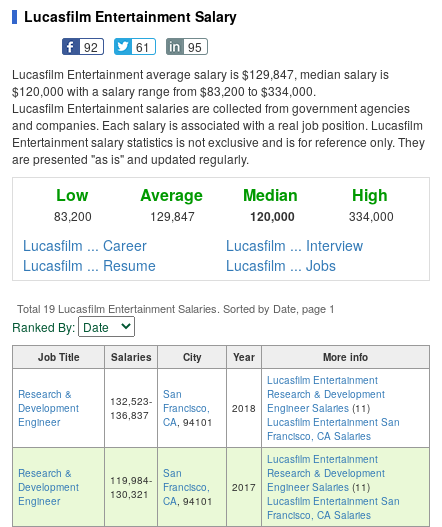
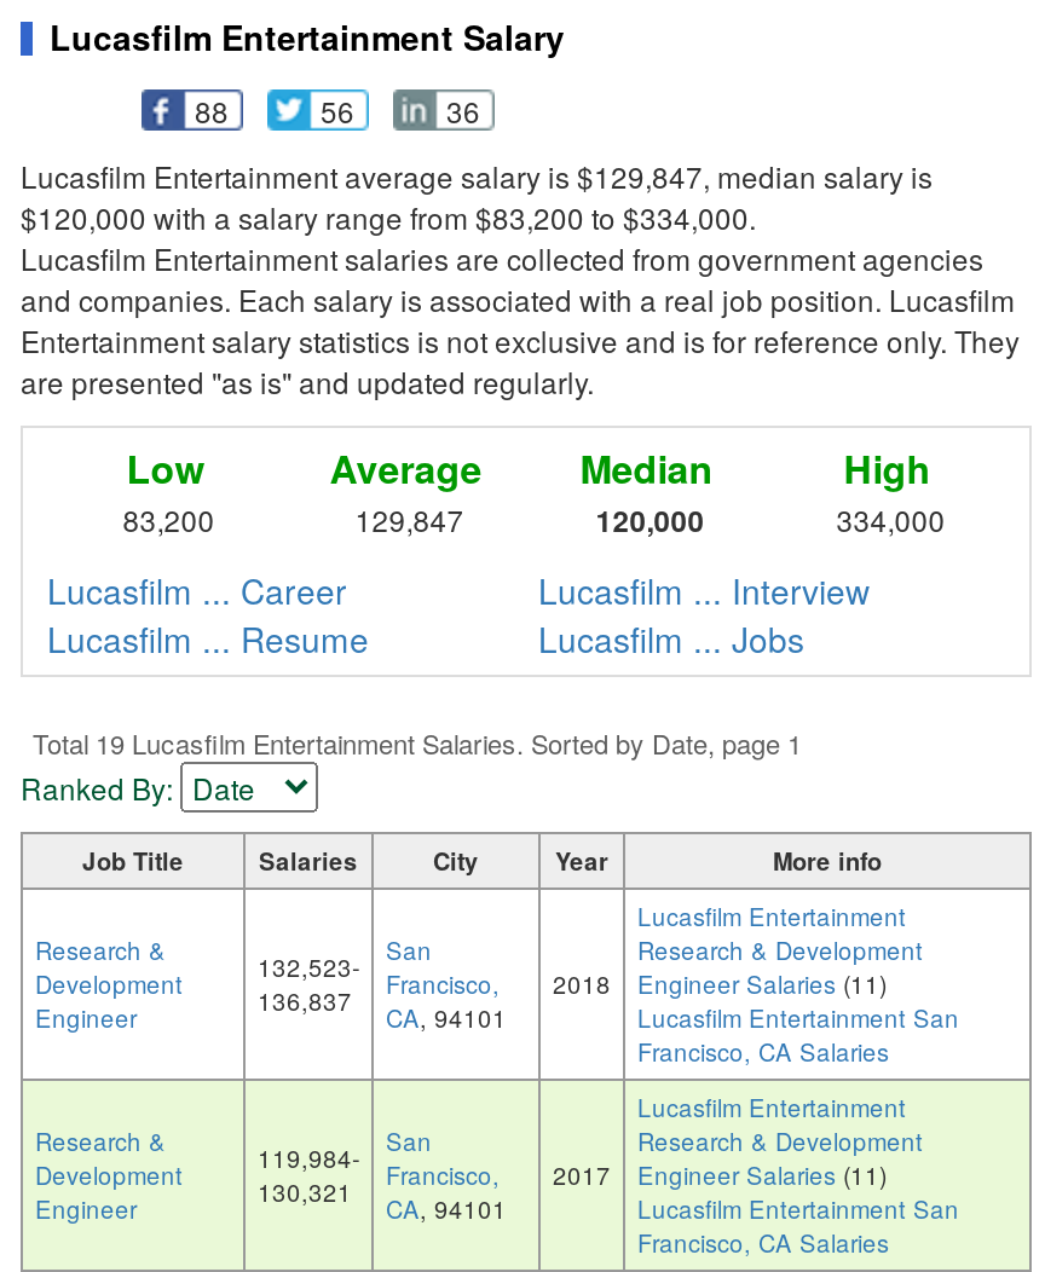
[84,38,98,55] 92 -> [195,90,229,132] 88
[136,38,150,55] 61 -> [321,90,354,132] 56
[188,38,202,55] 95 -> [446,90,480,132] 36

